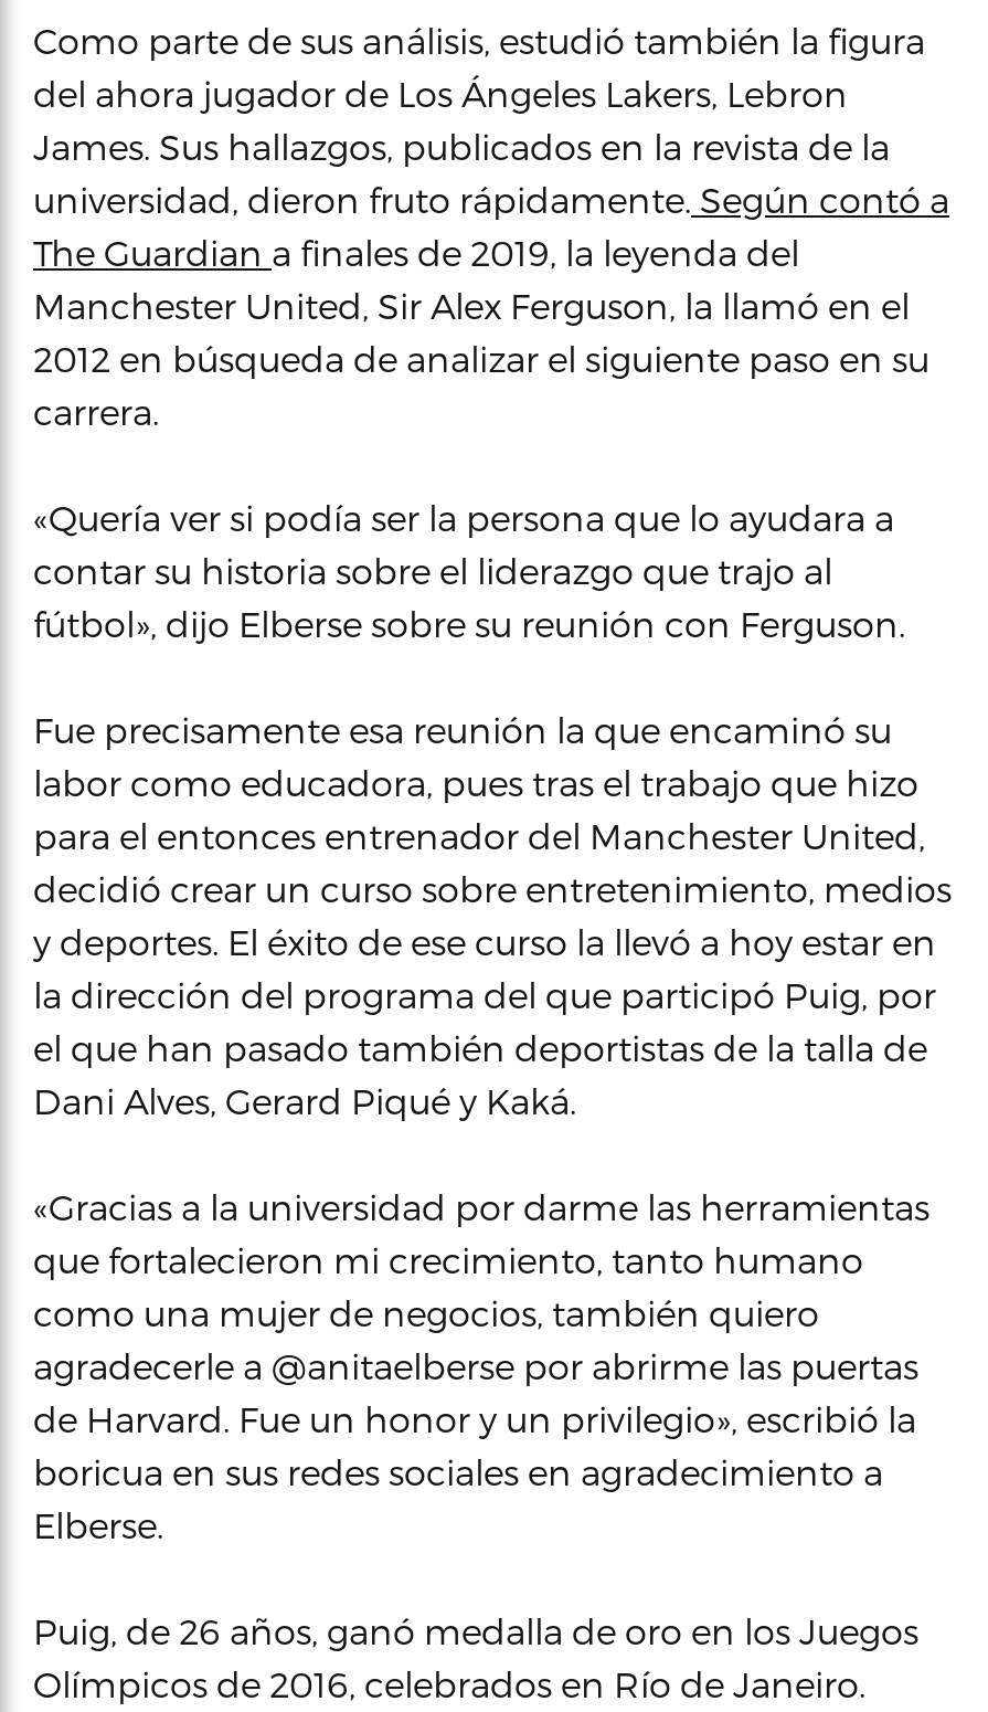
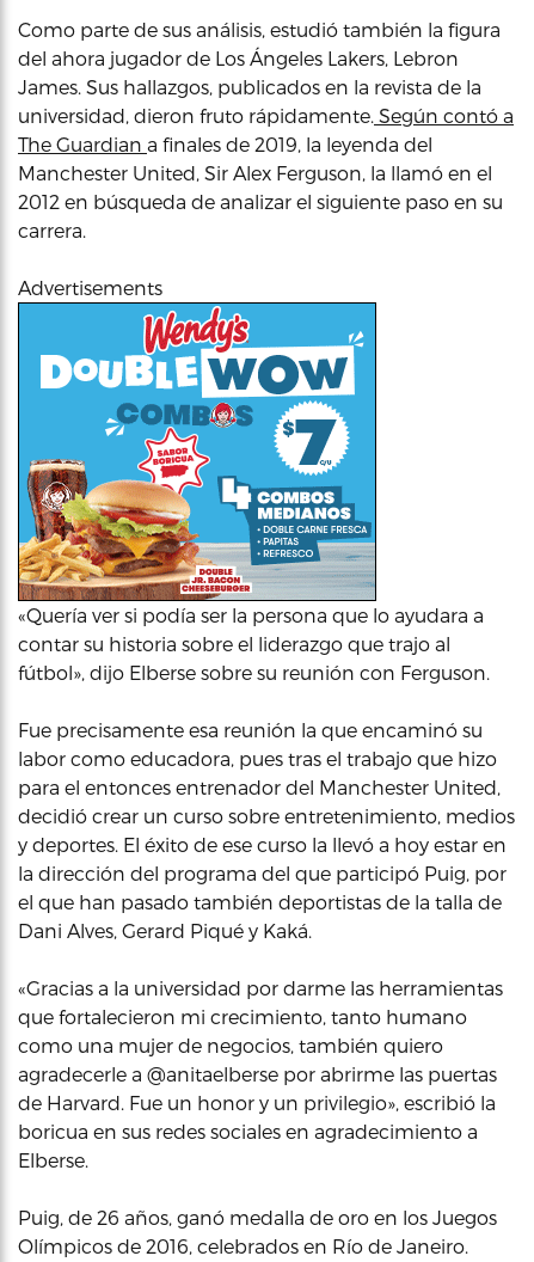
none -> [17,301,378,601] [image]
none -> [18,276,162,299] Advertisements

